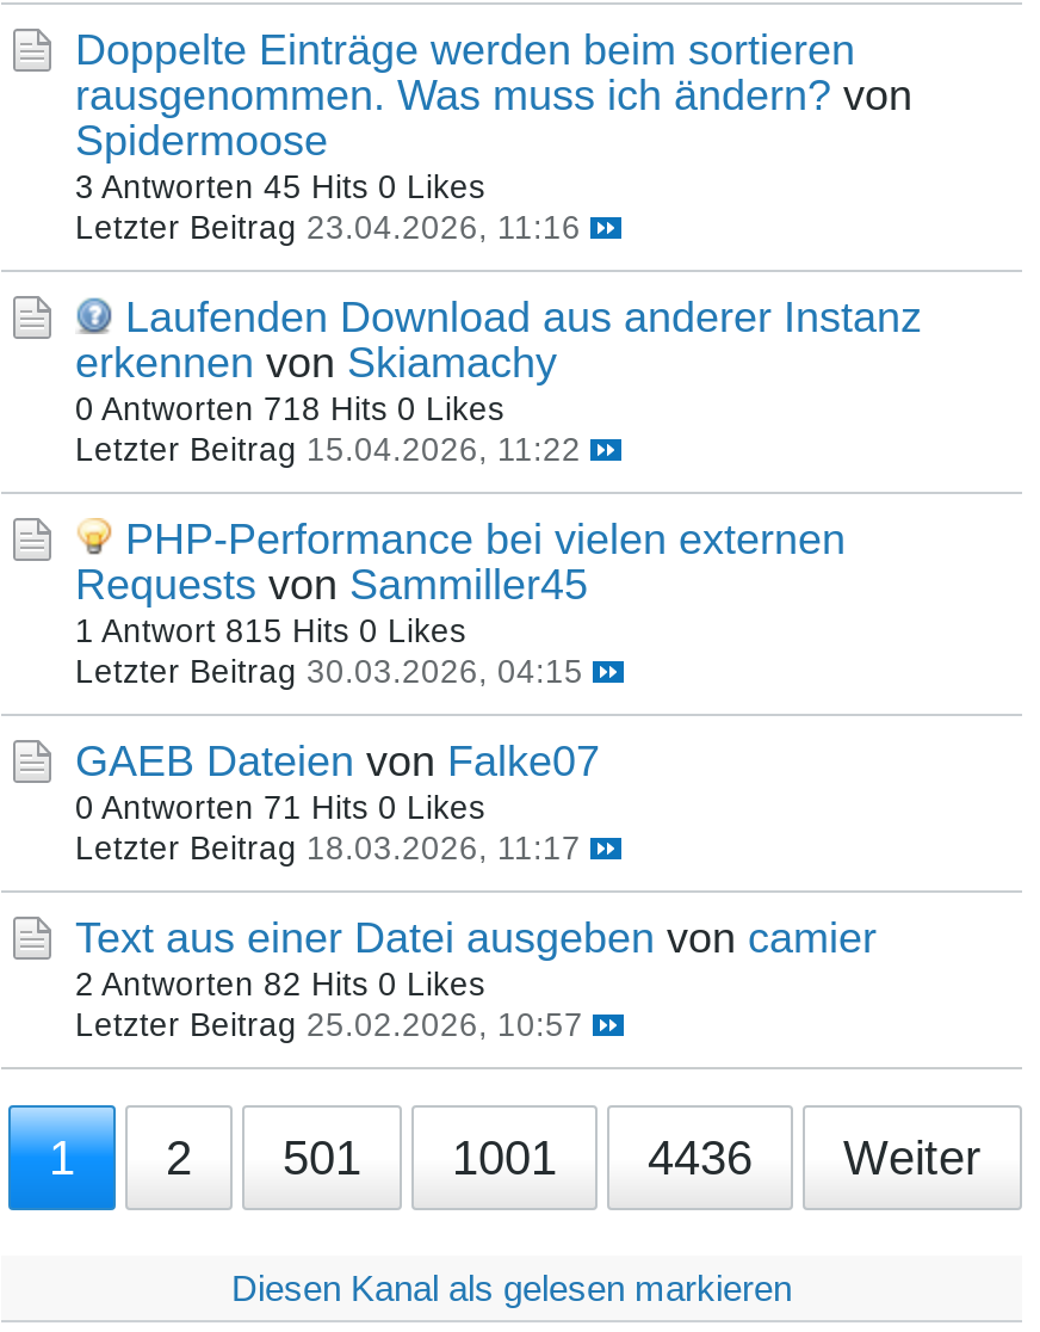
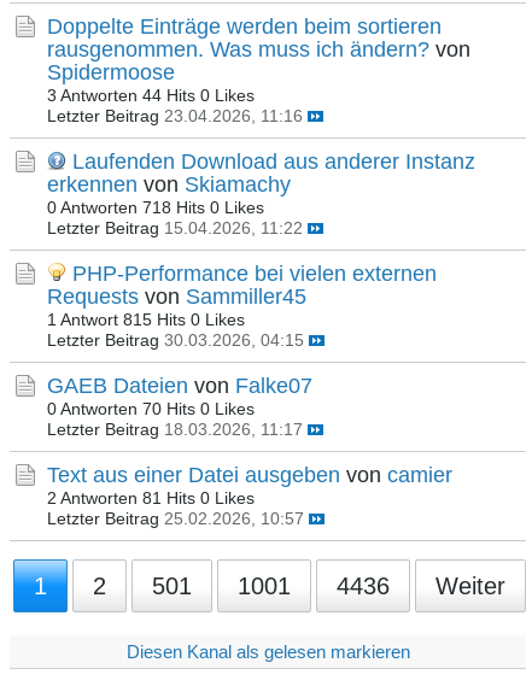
[75,169,485,205] 3 Antworten 45 Hits 0 Likes -> [47,87,255,105] 3 Antworten 44 Hits 0 Likes
[75,790,485,826] 0 Antworten 71 Hits 0 Likes -> [47,400,255,418] 0 Antworten 70 Hits 0 Likes
[75,967,485,1003] 2 Antworten 82 Hits 0 Likes -> [47,489,255,508] 2 Antworten 81 Hits 0 Likes

